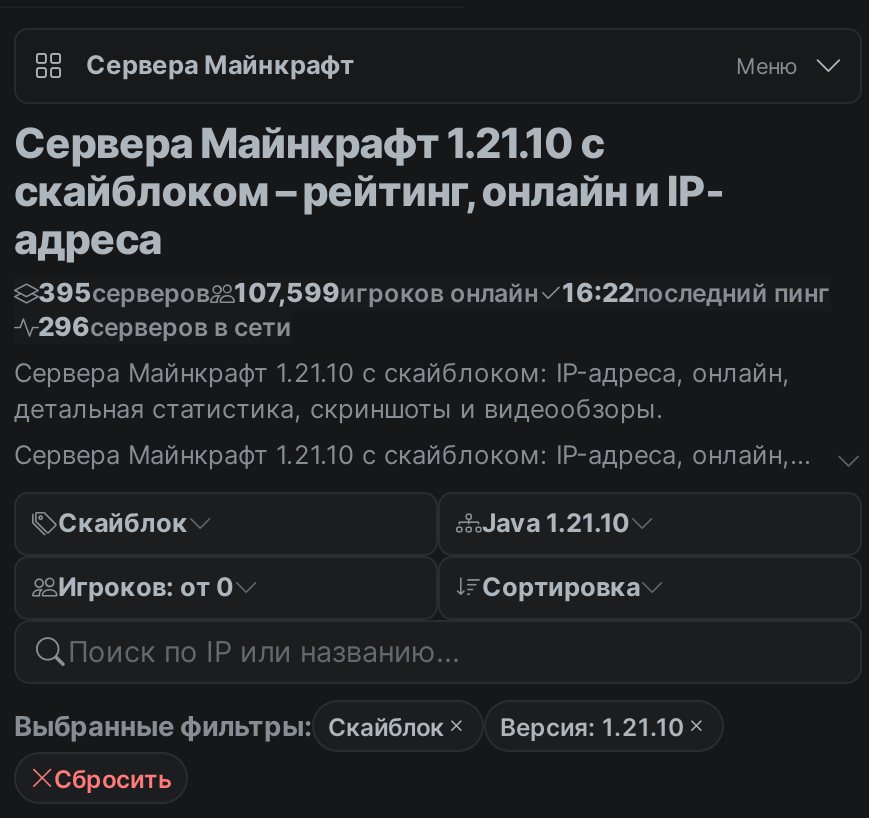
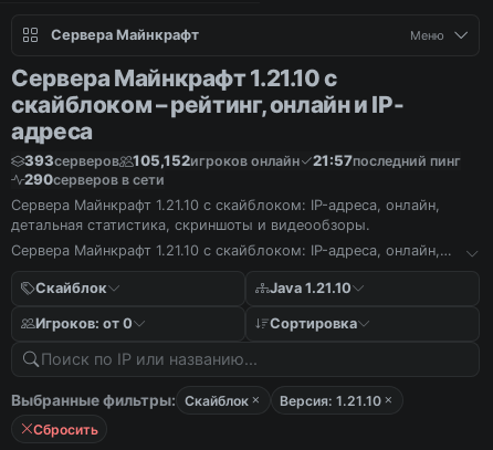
[38,276,210,308] 395серверов -> [24,151,119,169] 393серверов
[234,276,538,308] 107,599игроков онлайн -> [133,151,300,169] 105,152игроков онлайн
[562,276,830,308] 16:22последний пинг -> [313,151,461,169] 21:57последний пинг
[38,310,292,342] 296серверов в сети -> [24,170,165,188] 290серверов в сети

